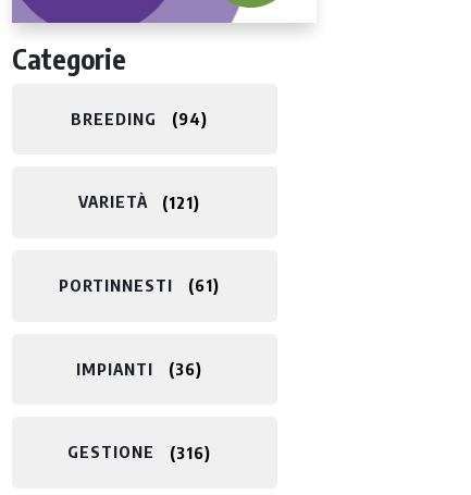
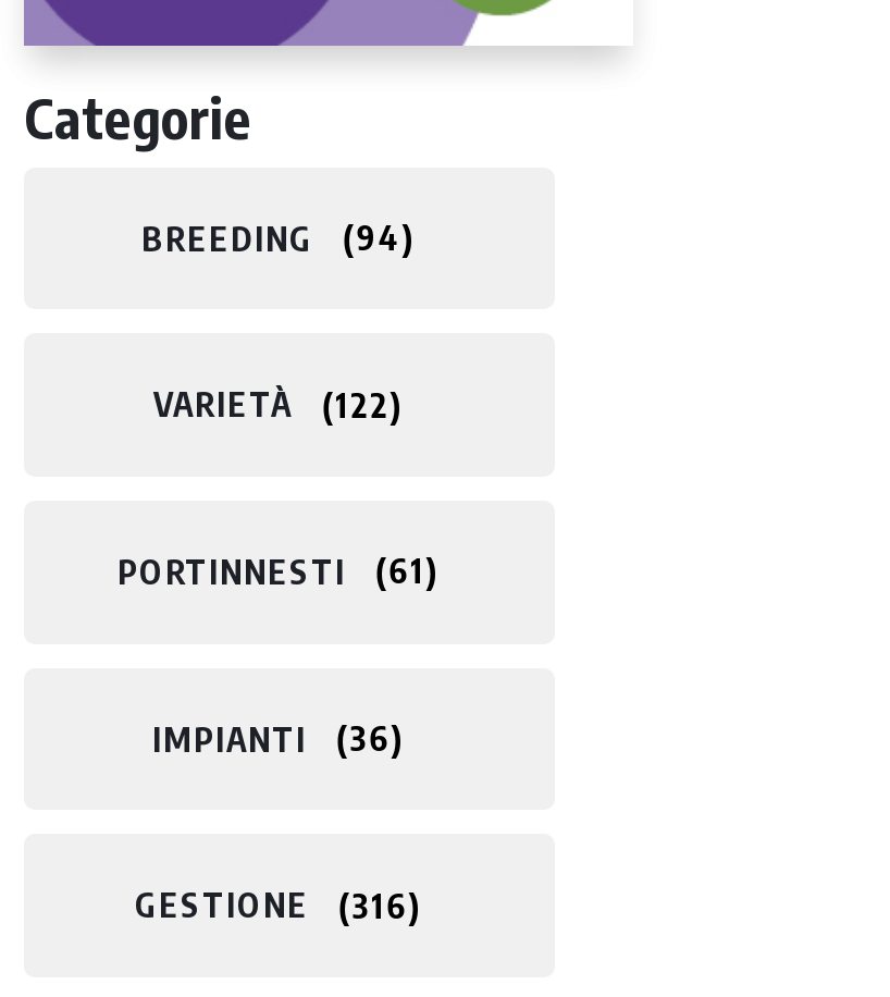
[78,192,194,212] VARIETÀ 121 -> [153,385,390,424] VARIETÀ 122

